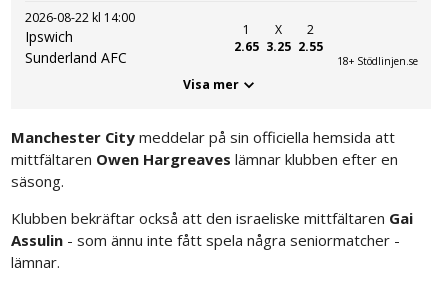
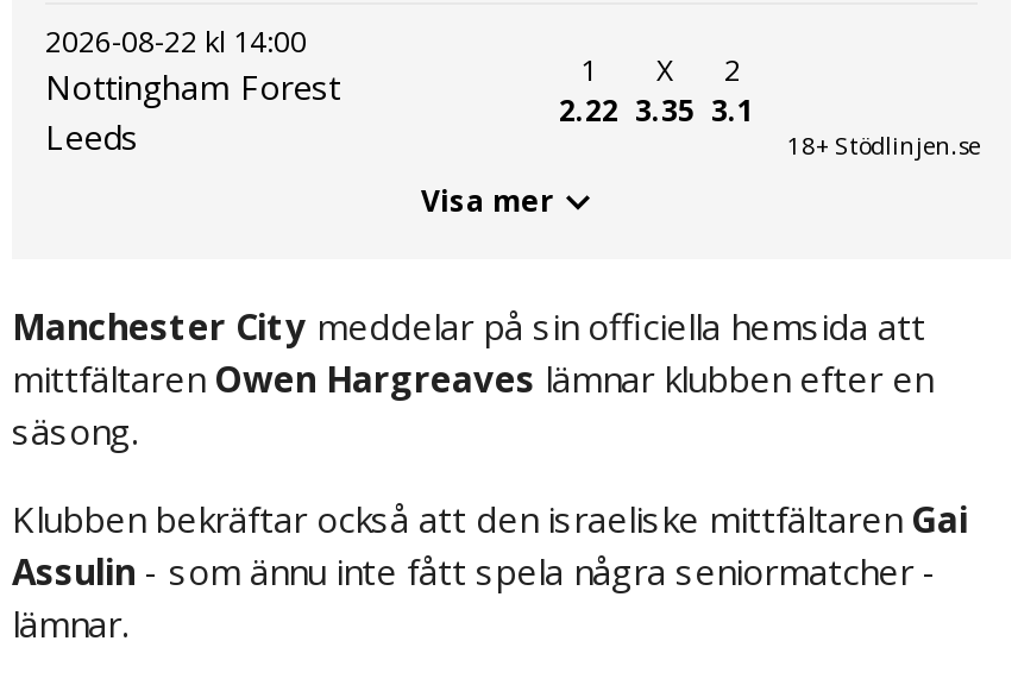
[25,27,127,67] Ipswich | Sunderland AFC -> [45,64,340,159] Nottingham Forest | Leeds
[234,38,259,55] 2.65 -> [559,91,618,131] 2.22
[266,38,291,55] 3.25 -> [635,91,695,131] 3.35
[298,38,323,55] 2.55 -> [711,91,754,131] 3.1

